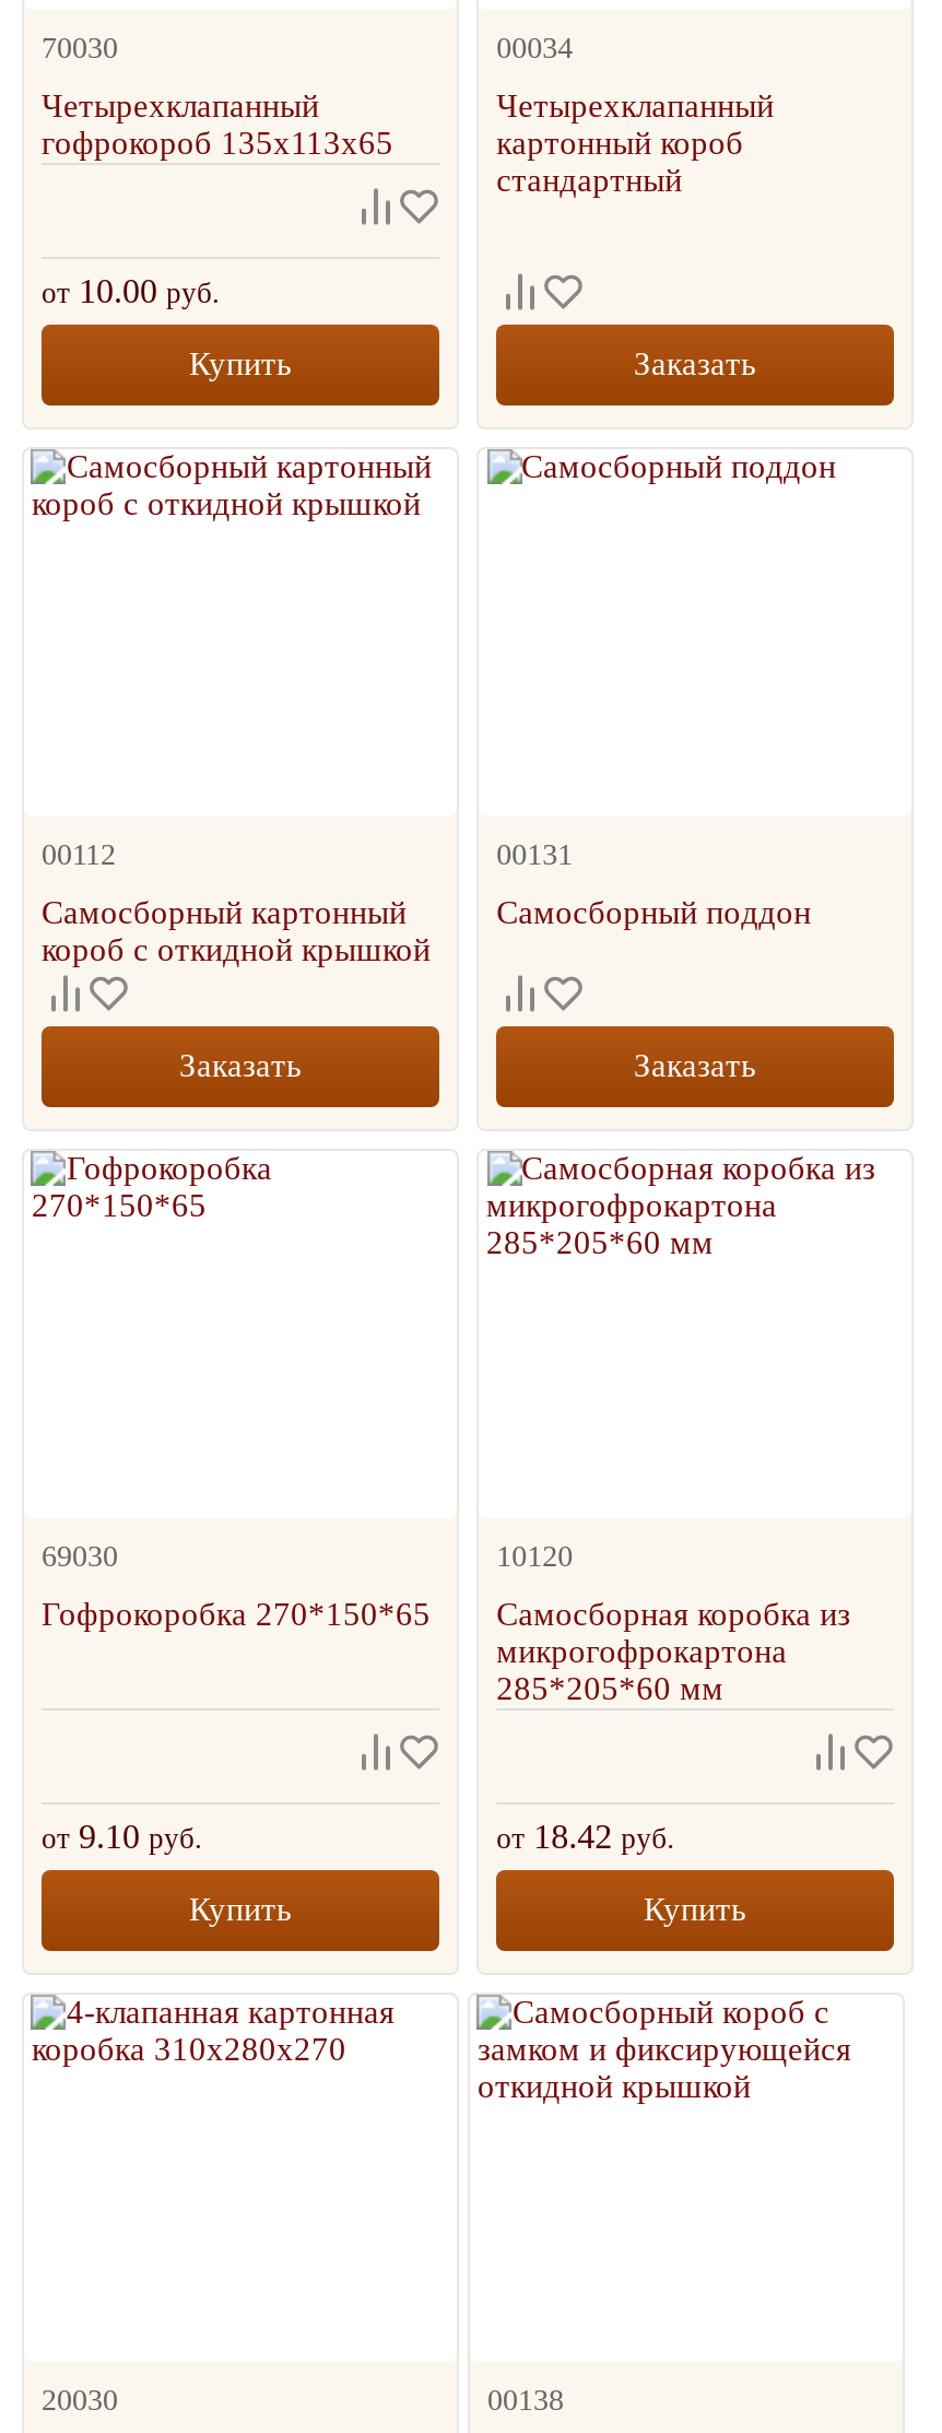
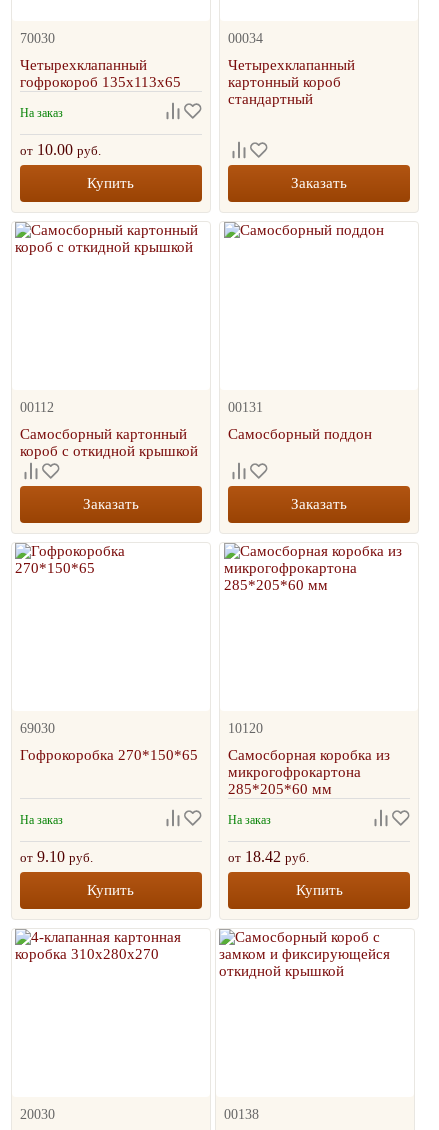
none -> [20,105,63,119] На заказ
none -> [20,812,63,826] На заказ
none -> [228,812,271,826] На заказ

